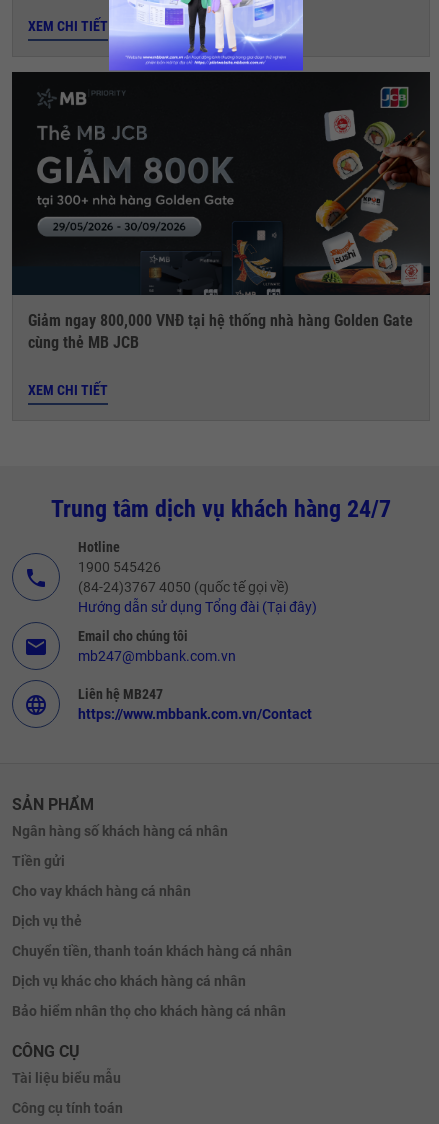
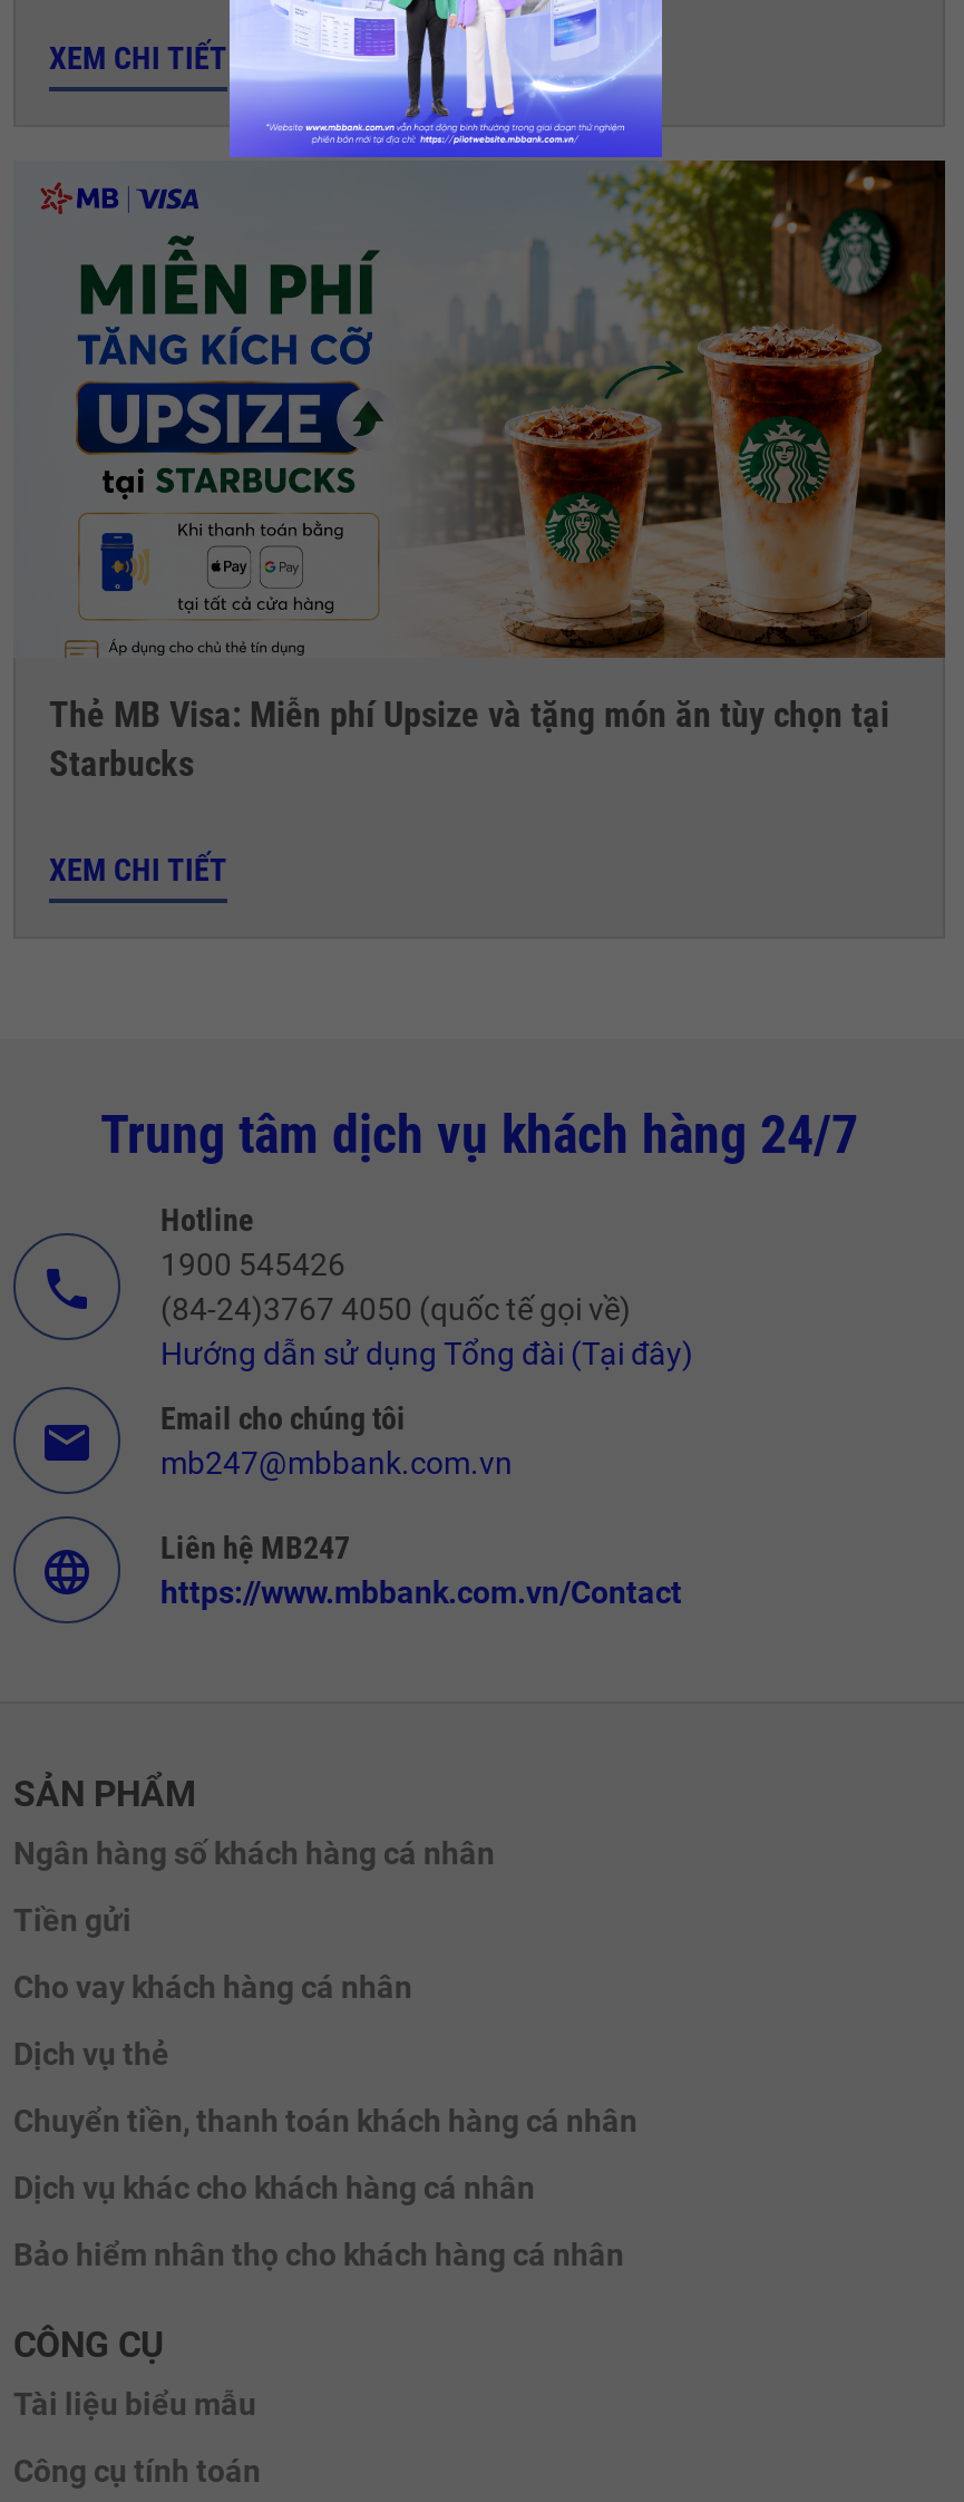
[12,71,430,352] [image] | Giảm ngay 800,000 VNĐ tại hệ thống nhà hàng Golden Gate | cùng thẻ MB JCB -> [16,161,945,785] [image] | Thẻ MB Visa: Miễn phí Upsize và tặng món ăn tùy chọn tại | Starbucks

